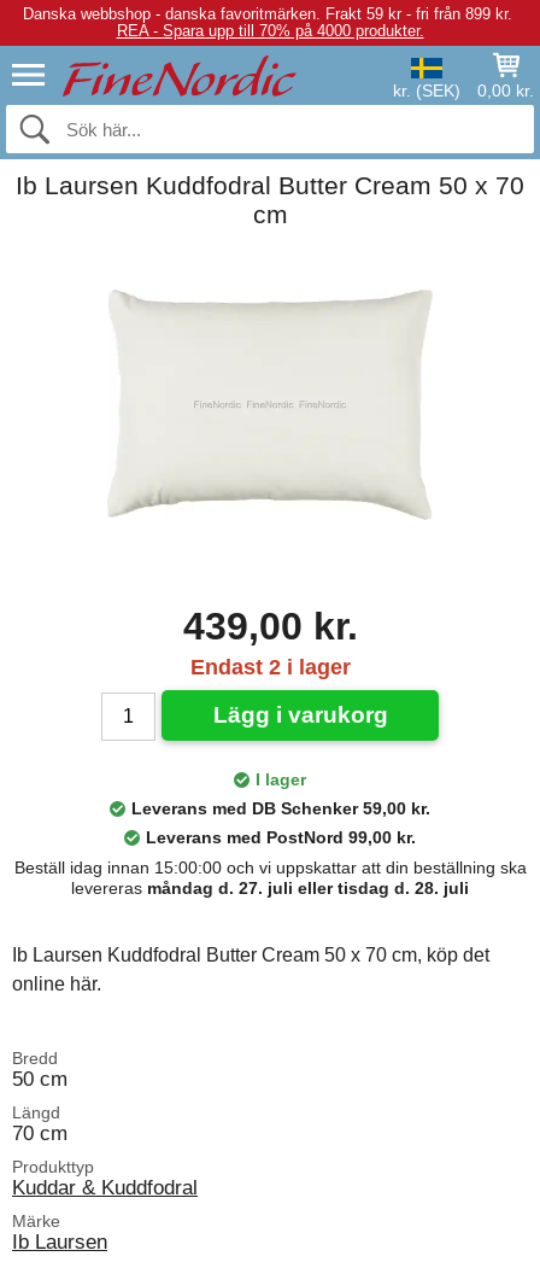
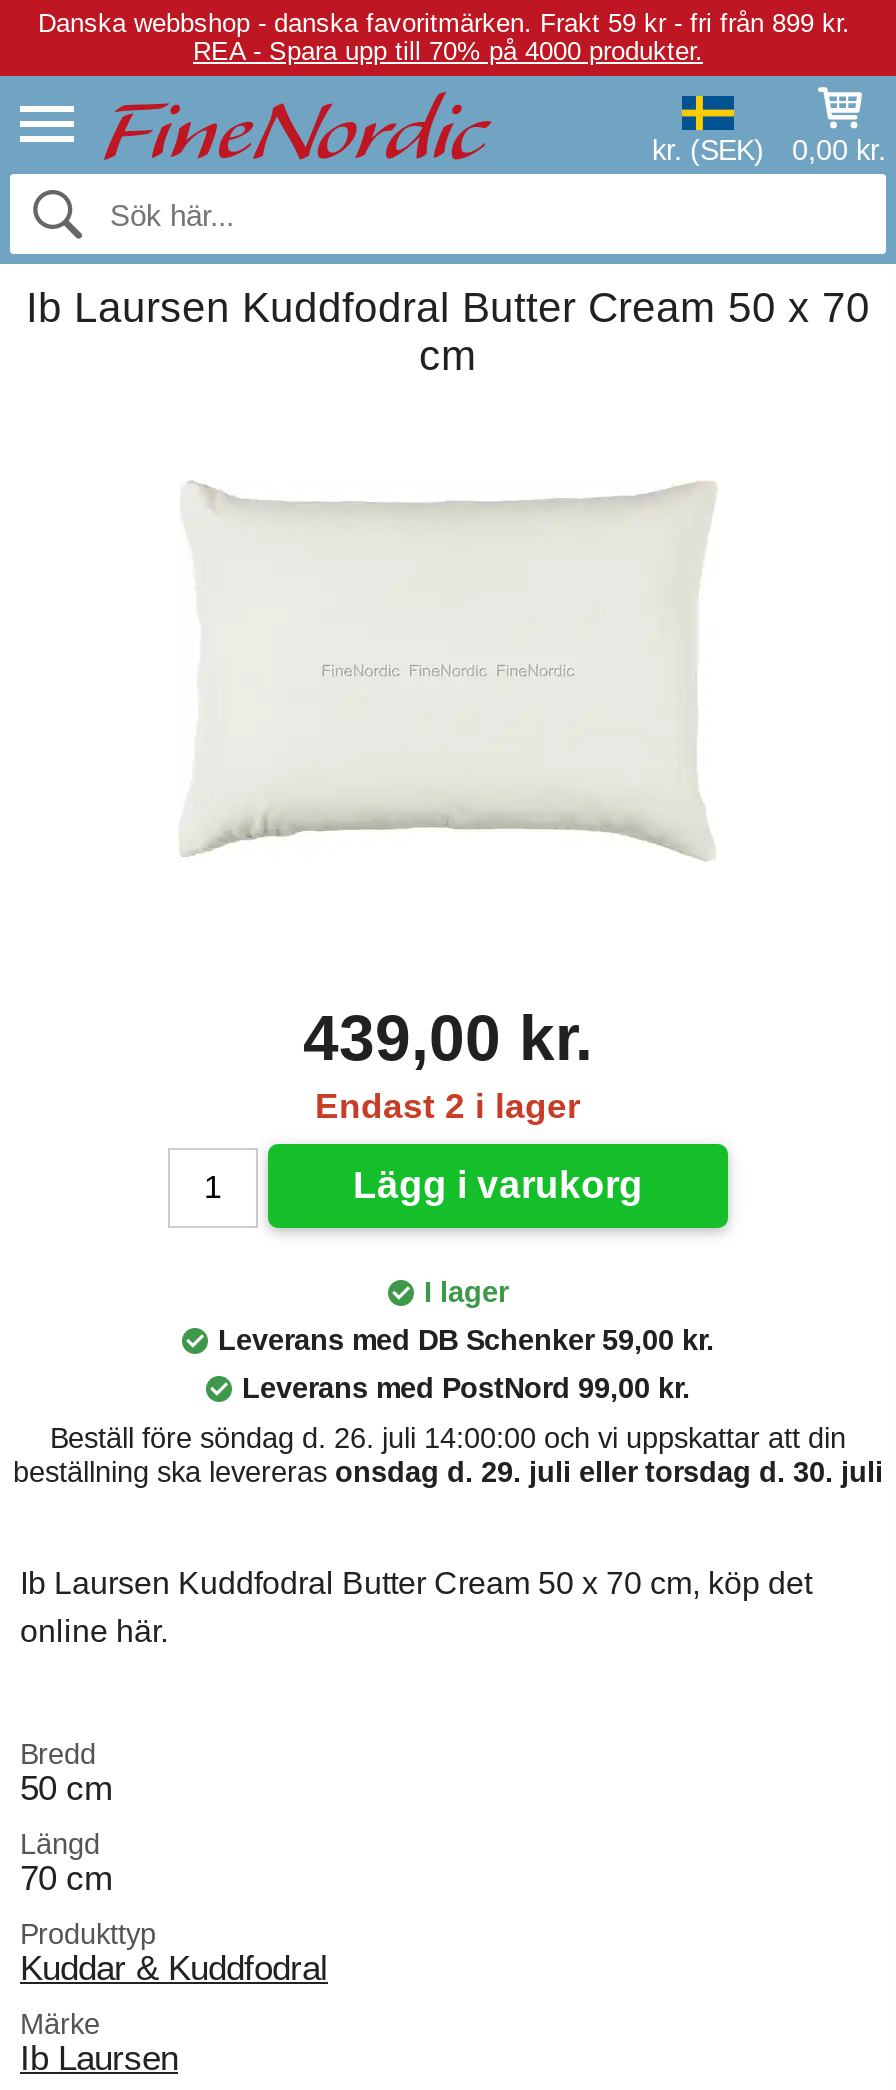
[14,858,526,898] Beställ idag innan 15:00:00 och vi uppskattar att din beställning ska | levereras måndag d. 27. juli eller tisdag d. 28. juli -> [13,1422,883,1488] Beställ före söndag d. 26. juli 14:00:00 och vi uppskattar att din | beställning ska levereras onsdag d. 29. juli eller torsdag d. 30. juli

